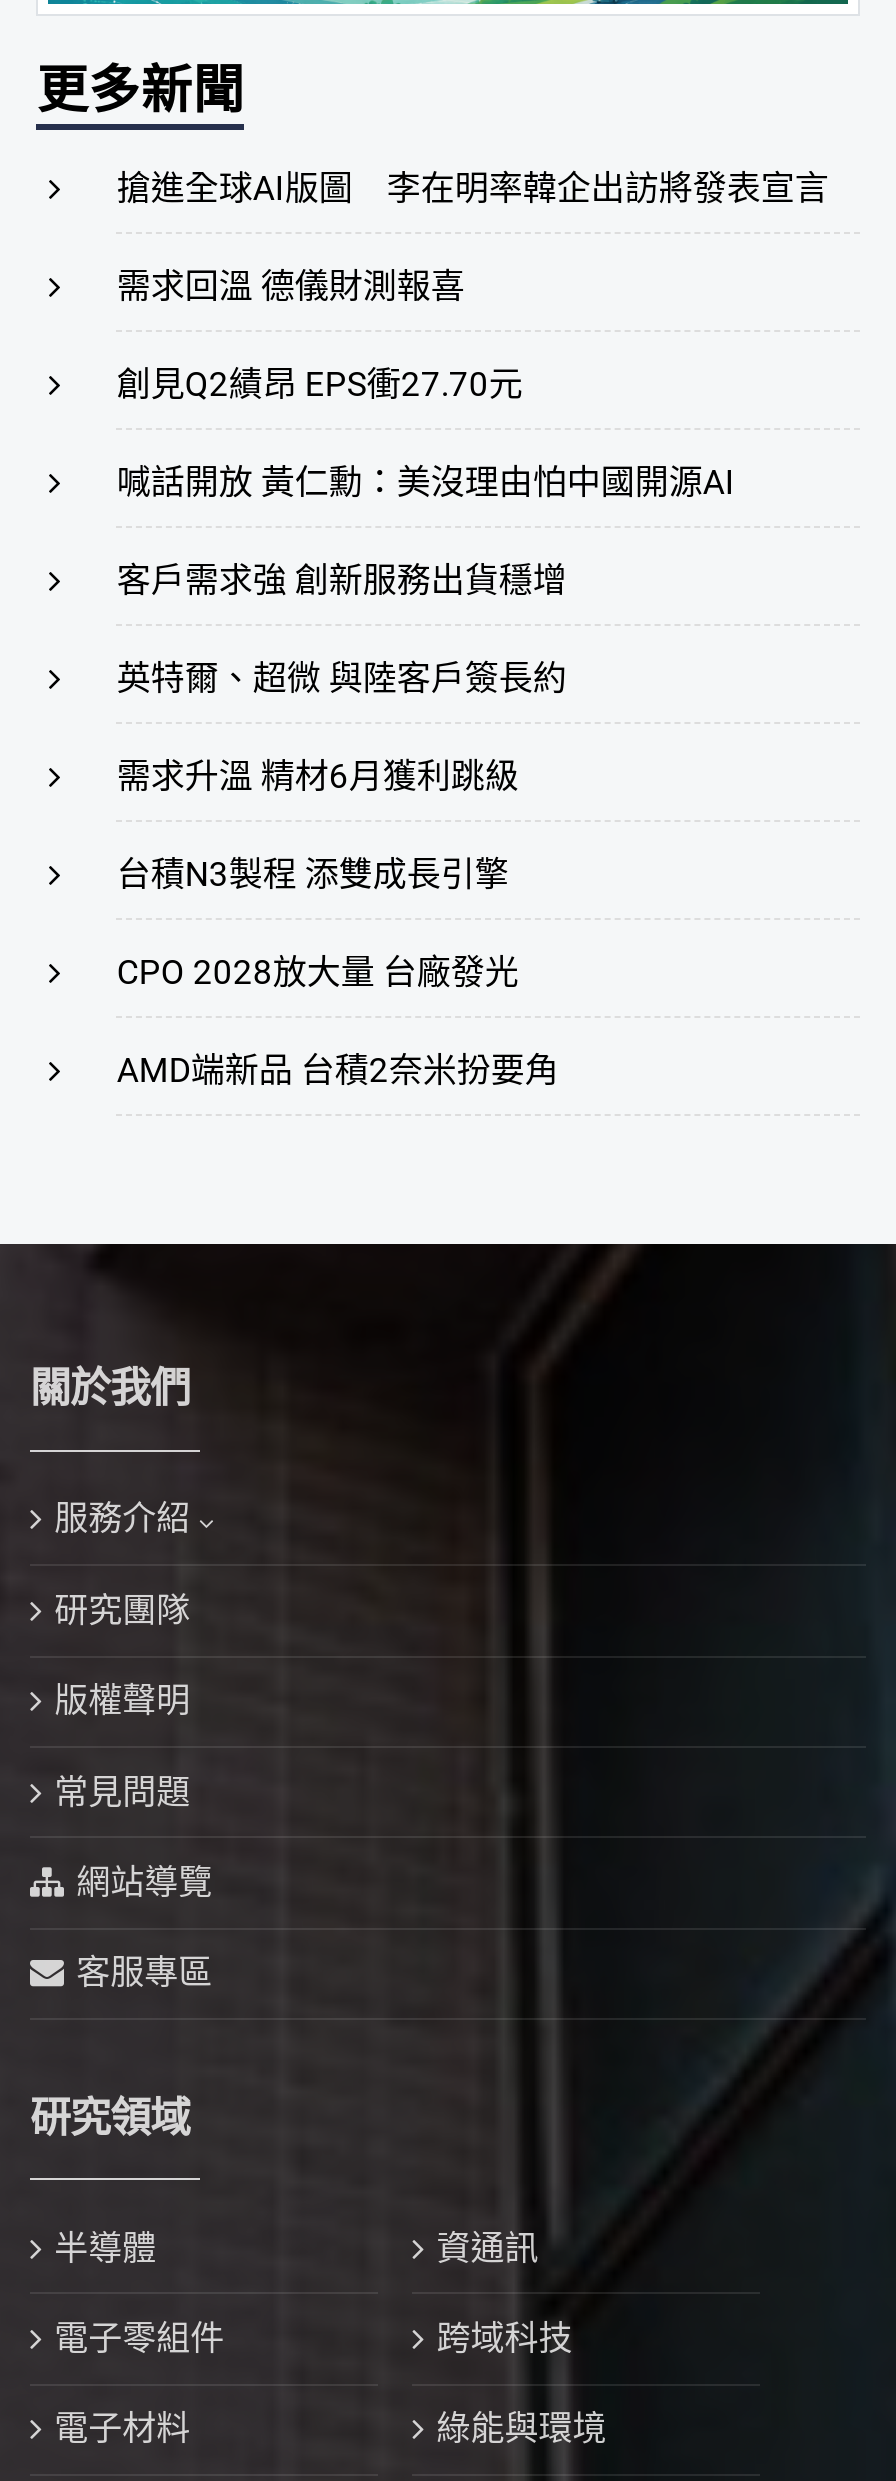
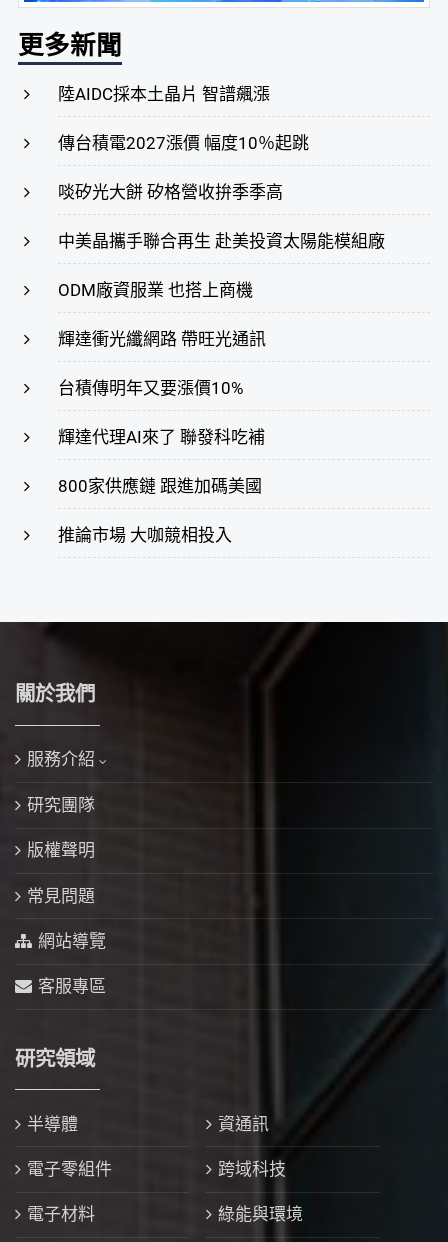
[117,168,829,208] 搶進全球AI版圖 李在明率韓企出訪將發表宣言 -> [58,84,270,104] 陸AIDC採本土晶片 智譜飆漲
[117,266,465,306] 需求回溫 德儀財測報喜 -> [58,133,309,153] 傳台積電2027漲價 幅度10％起跳
[117,364,523,404] 創見Q2績昂 EPS衝27.70元 -> [58,182,283,202] 啖矽光大餅 矽格營收拚季季高
[117,462,735,502] 喊話開放 黃仁勳：美沒理由怕中國開源AI -> [58,231,385,251] 中美晶攜手聯合再生 赴美投資太陽能模組廠
[117,560,567,600] 客戶需求強 創新服務出貨穩增 -> [58,280,253,300] ODM廠資服業 也搭上商機
[117,658,567,698] 英特爾、超微 與陸客戶簽長約 -> [58,329,266,349] 輝達衝光纖網路 帶旺光通訊
[117,756,519,796] 需求升溫 精材6月獲利跳級 -> [58,378,243,398] 台積傳明年又要漲價10%
[117,854,509,894] 台積N3製程 添雙成長引擎 -> [58,427,265,447] 輝達代理AI來了 聯發科吃補
[117,952,519,992] CPO 2028放大量 台廠發光 -> [58,476,262,496] 800家供應鏈 跟進加碼美國
[117,1050,559,1090] AMD端新品 台積2奈米扮要角 -> [58,525,232,545] 推論市場 大咖競相投入

